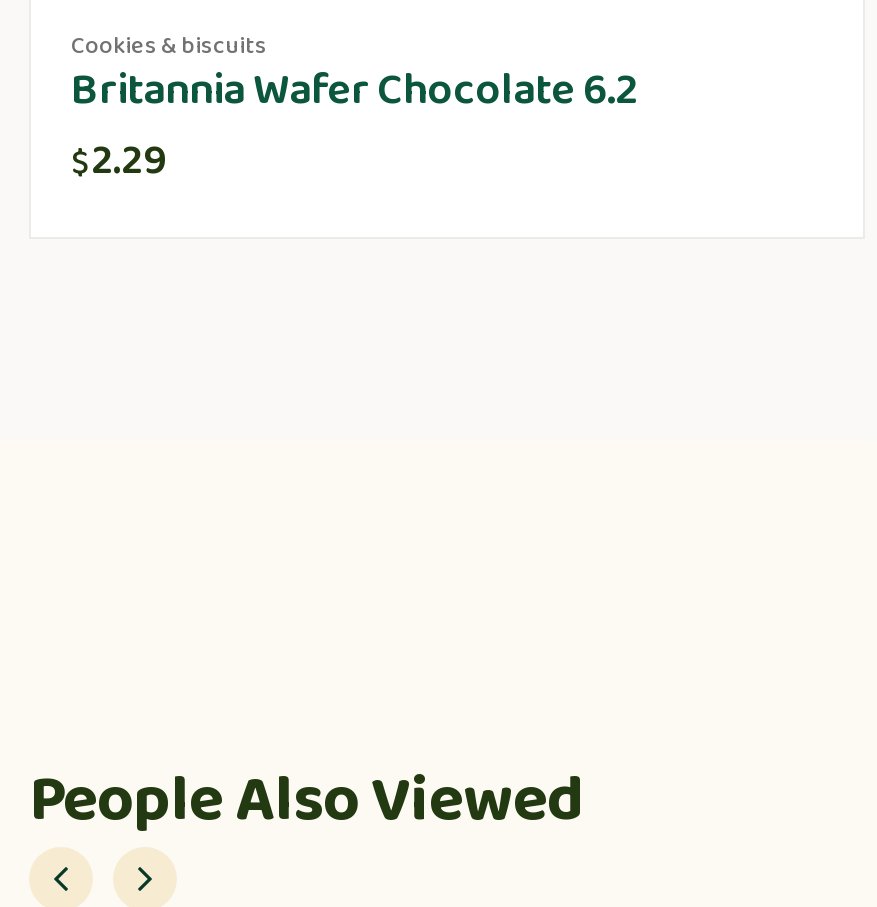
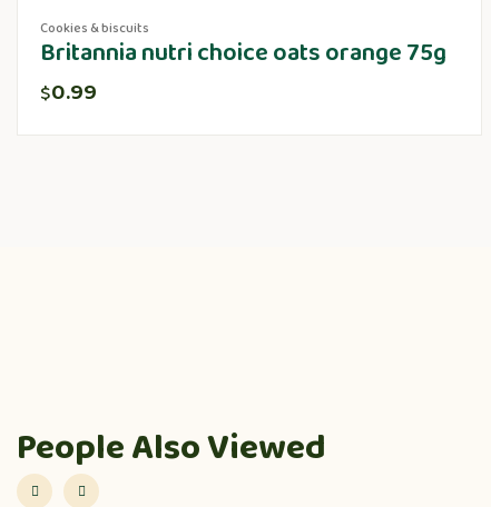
[71,56,637,196] Britannia Wafer Chocolate 6.2 | $2.29 -> [40,34,446,112] Britannia nutri choice oats orange 75g | $0.99

